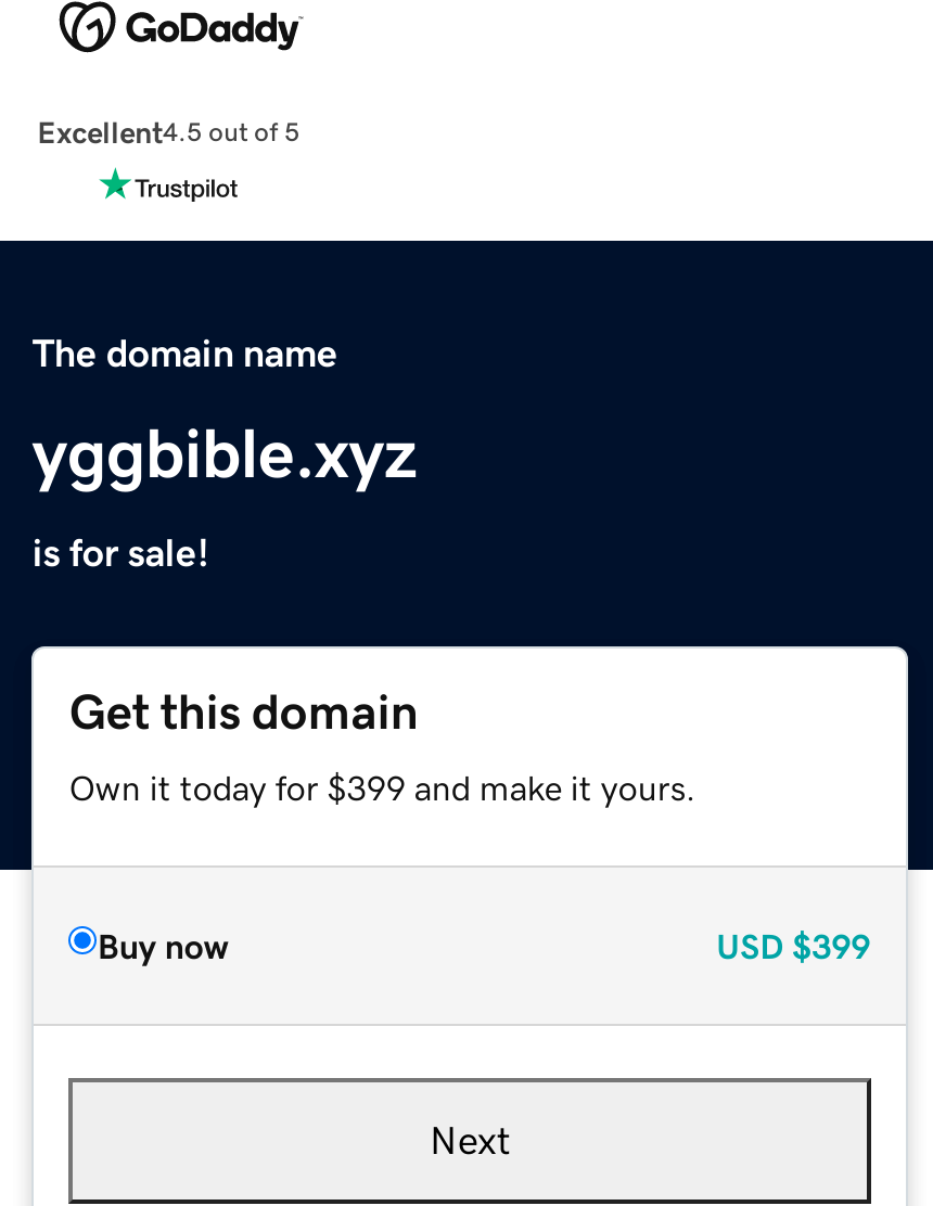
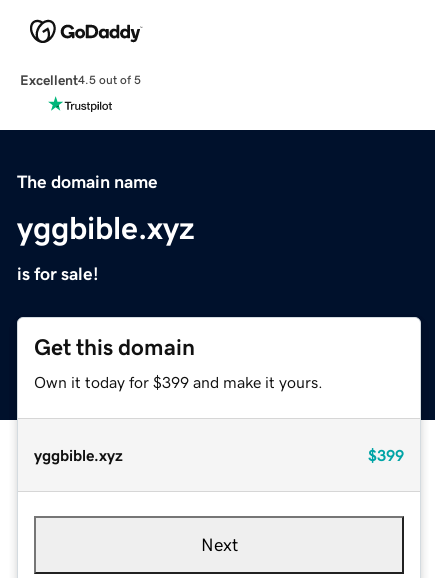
[97,927,870,962] Buy now | USD $399 -> [34,447,404,463] yggbible.xyz | $399

